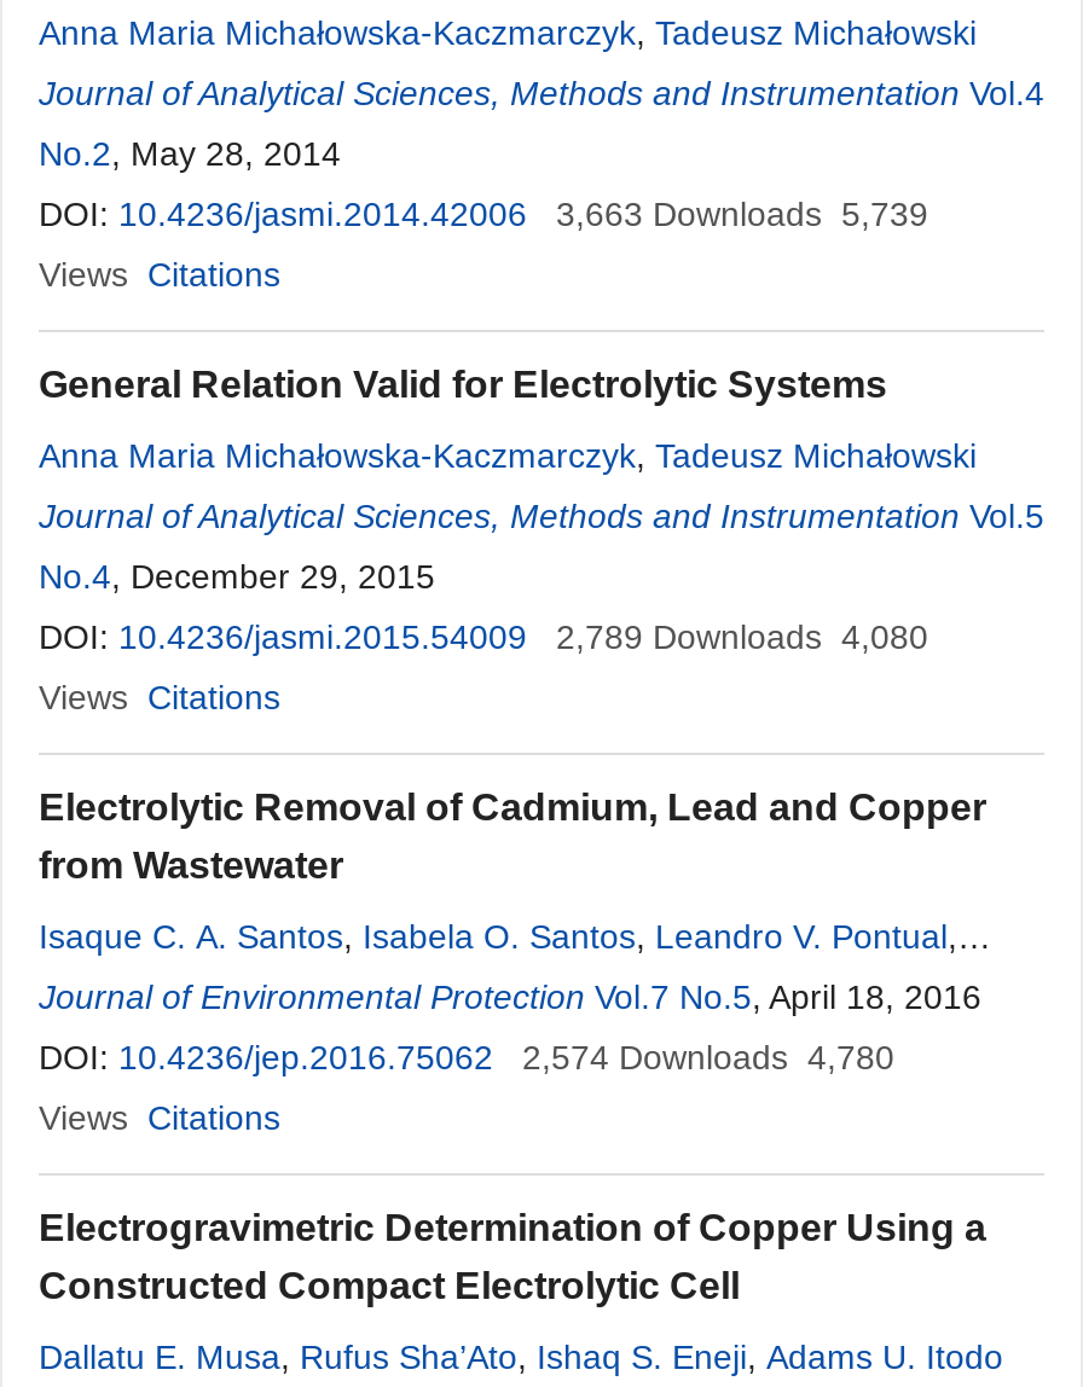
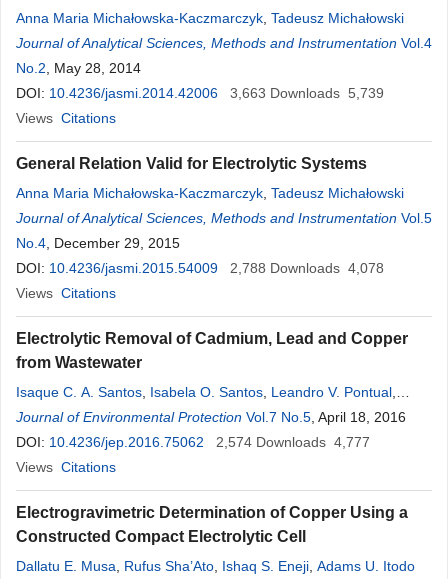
[39,617,928,656] DOI: 10.4236/jasmi.2015.54009 2,789 Downloads 4,080 -> [16,260,384,276] DOI: 10.4236/jasmi.2015.54009 2,788 Downloads 4,078
[39,1038,894,1076] DOI: 10.4236/jep.2016.75062 2,574 Downloads 4,780 -> [16,434,370,450] DOI: 10.4236/jep.2016.75062 2,574 Downloads 4,777

